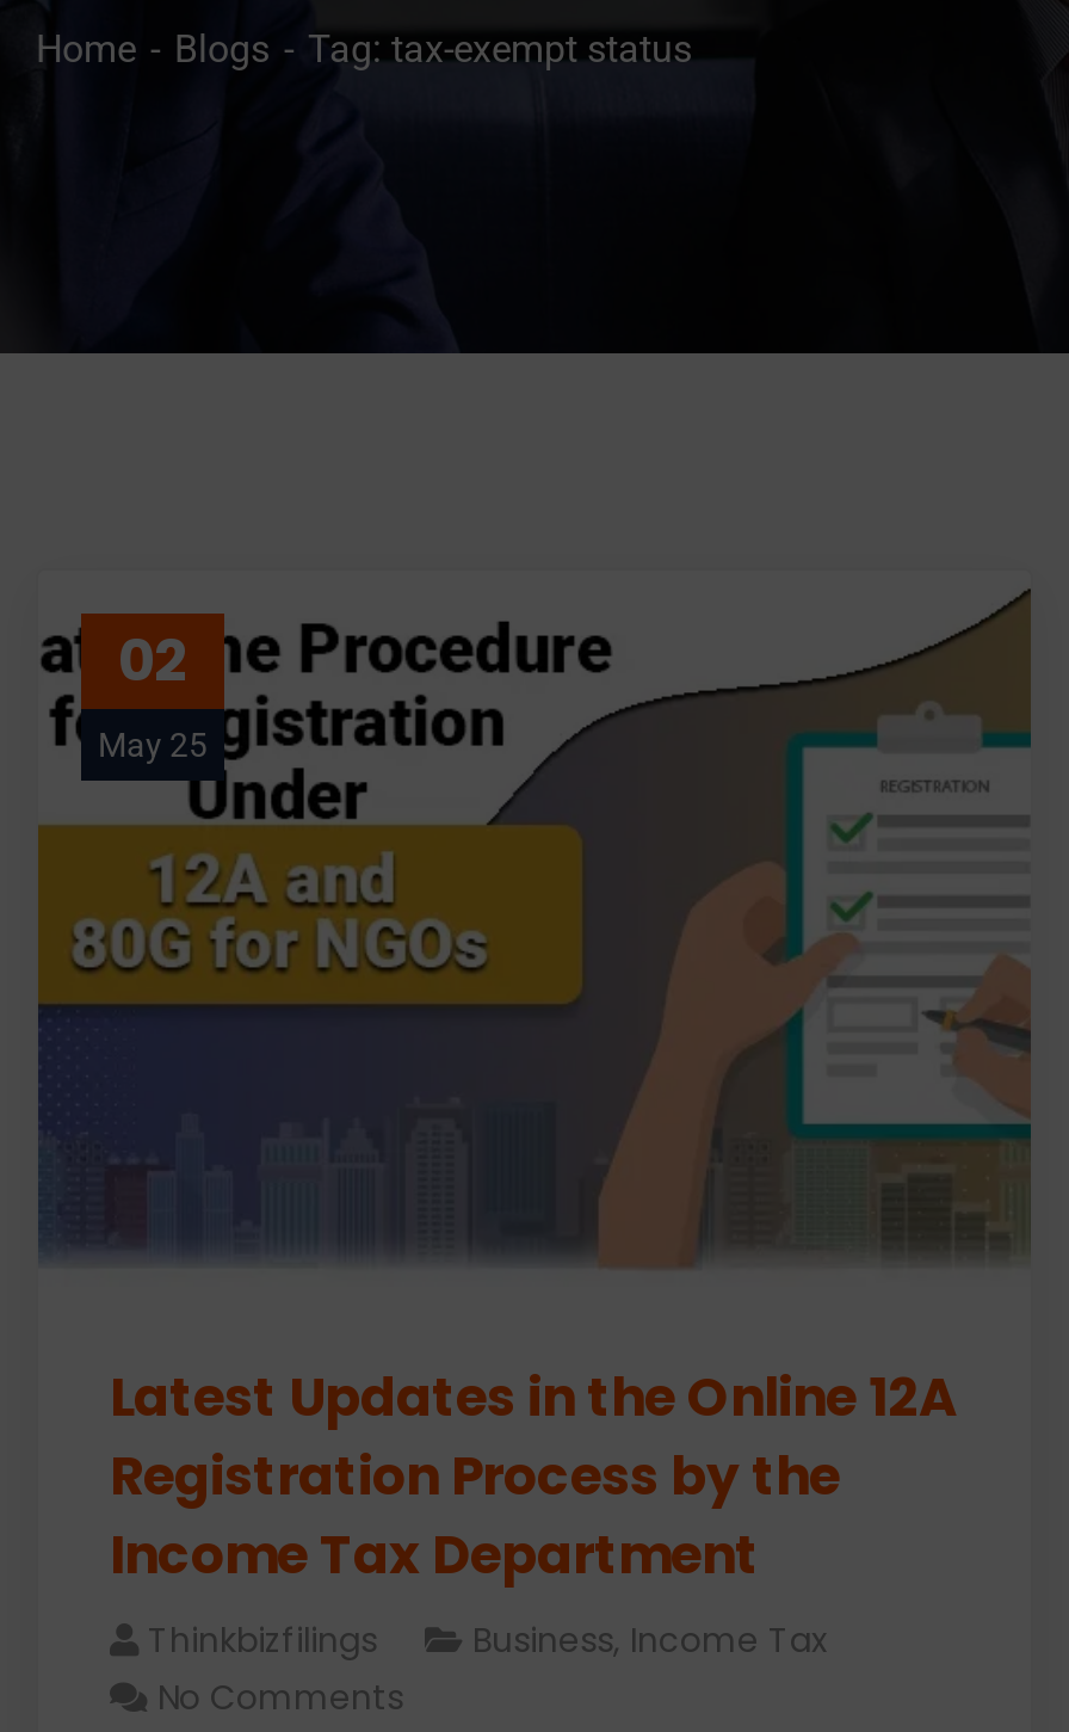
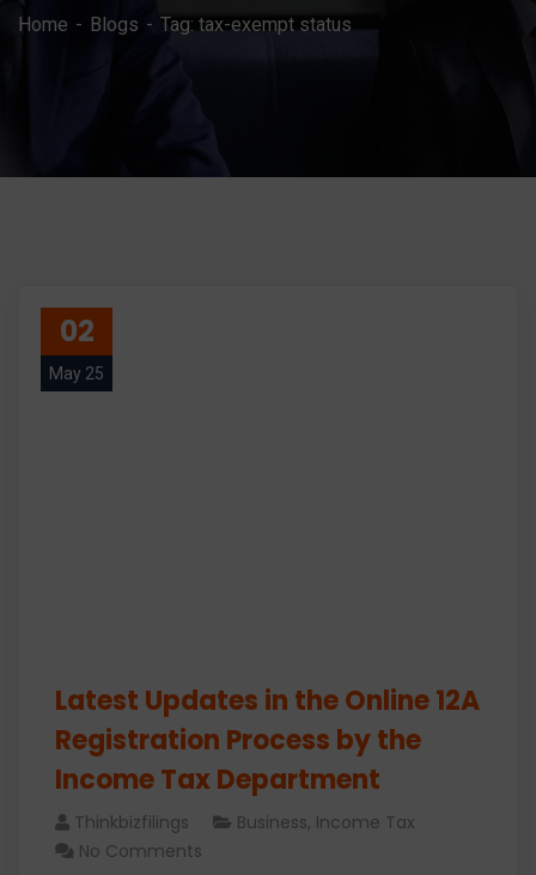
[36,587,1033,1270] [image] -> none

